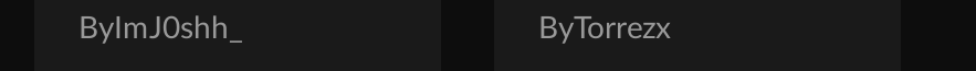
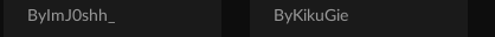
[538,14,671,44] ByTorrezx -> [274,8,348,24] ByKikuGie

